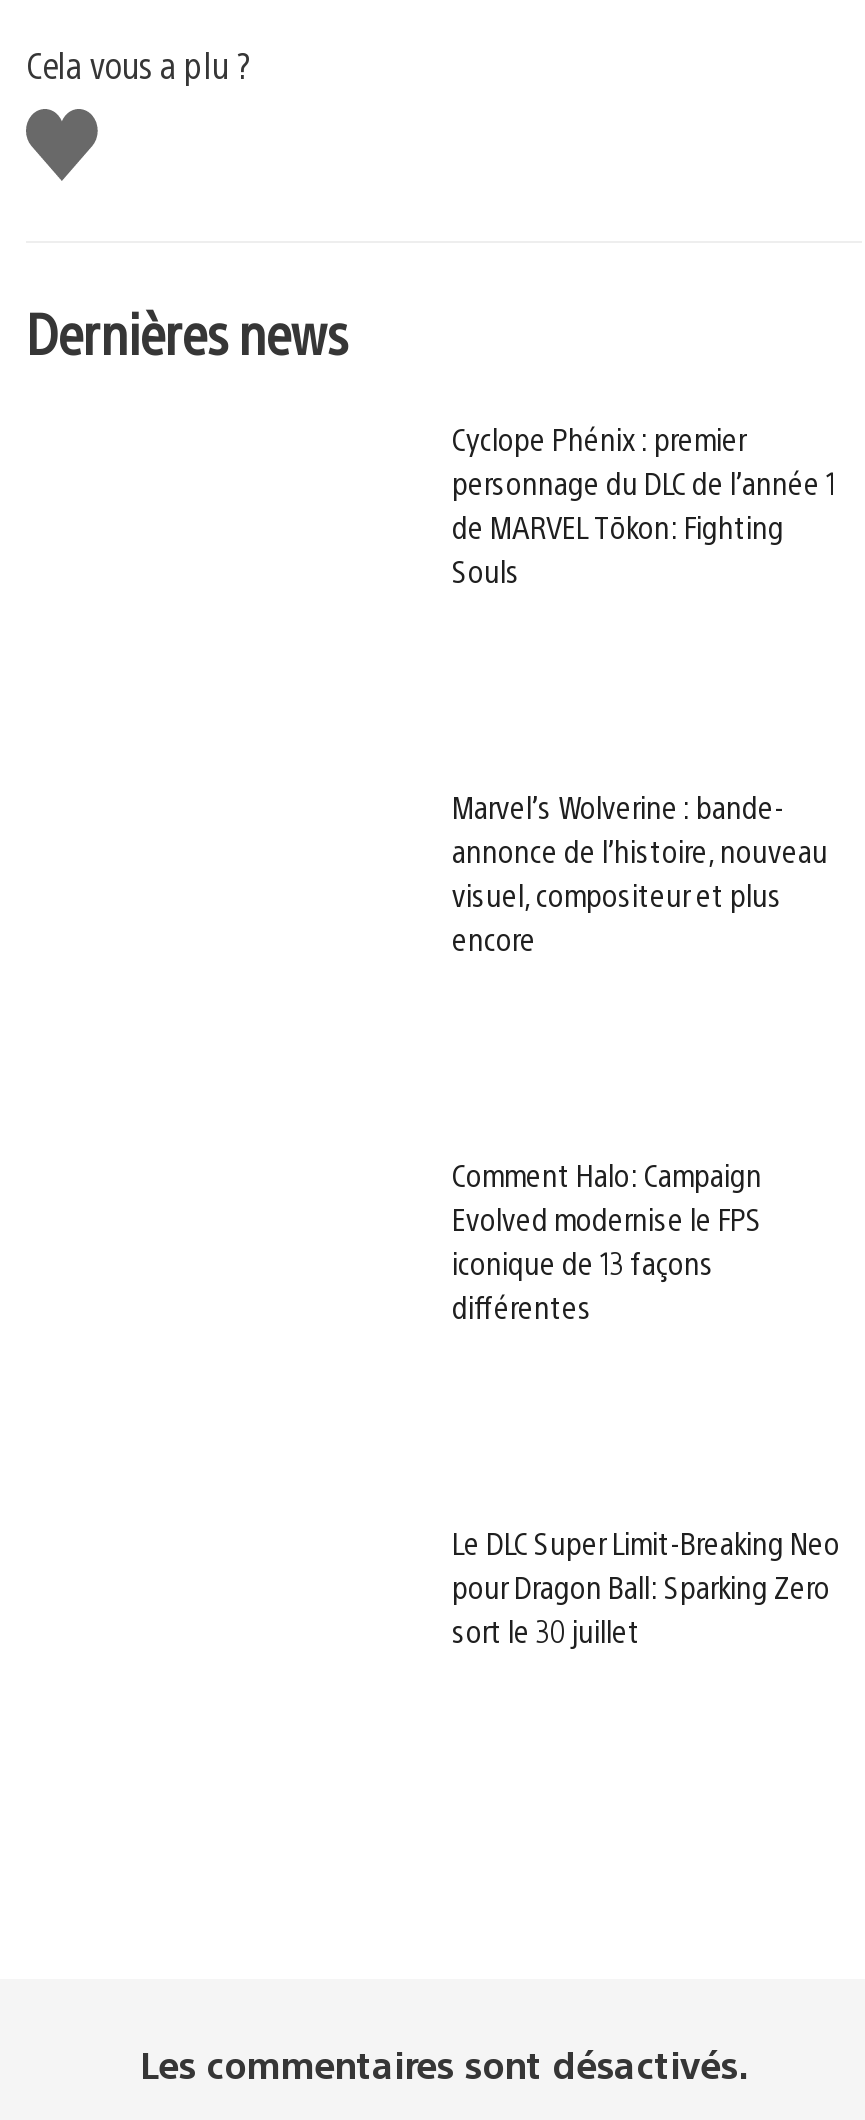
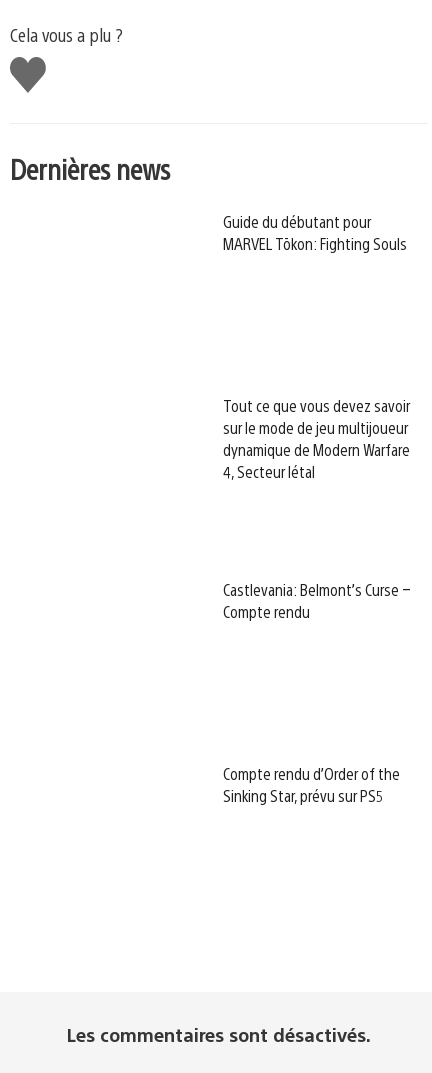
[452,417,836,591] Cyclope Phénix : premier | personnage du DLC de l’année 1 | de MARVEL Tōkon: Fighting | Souls -> [223,211,407,254] Guide du débutant pour | MARVEL Tōkon: Fighting Souls
[452,785,828,959] Marvel’s Wolverine : bande- | annonce de l’histoire, nouveau | visuel, compositeur et plus | encore -> [223,395,410,482] Tout ce que vous devez savoir | sur le mode de jeu multijoueur | dynamique de Modern Warfare | 4, Secteur létal
[452,1153,762,1327] Comment Halo: Campaign | Evolved modernise le FPS | iconique de 13 façons | différentes -> [223,579,411,622] Castlevania: Belmont’s Curse – | Compte rendu
[452,1521,840,1651] Le DLC Super Limit-Breaking Neo | pour Dragon Ball: Sparking Zero | sort le 30 juillet -> [223,763,400,806] Compte rendu d’Order of the | Sinking Star, prévu sur PS5

